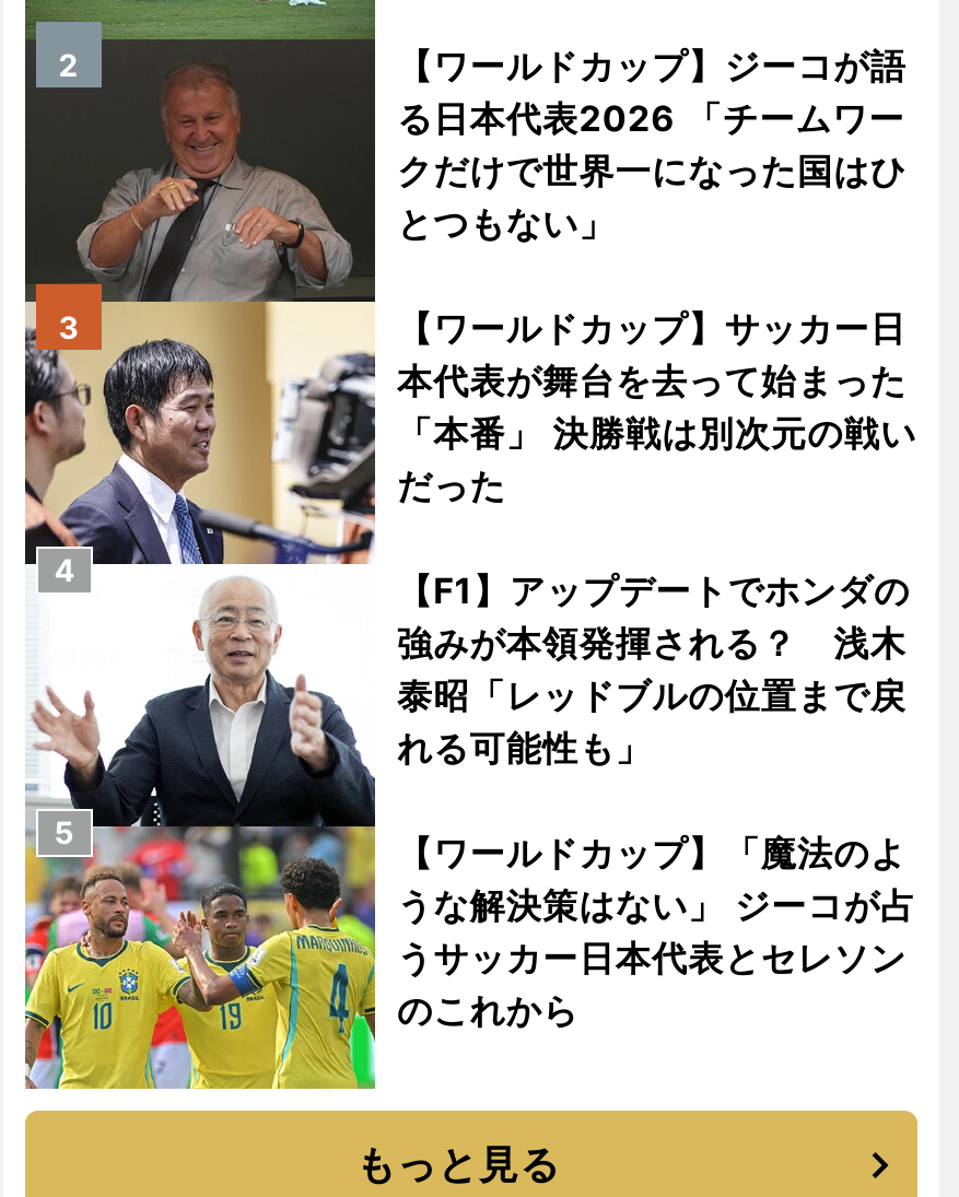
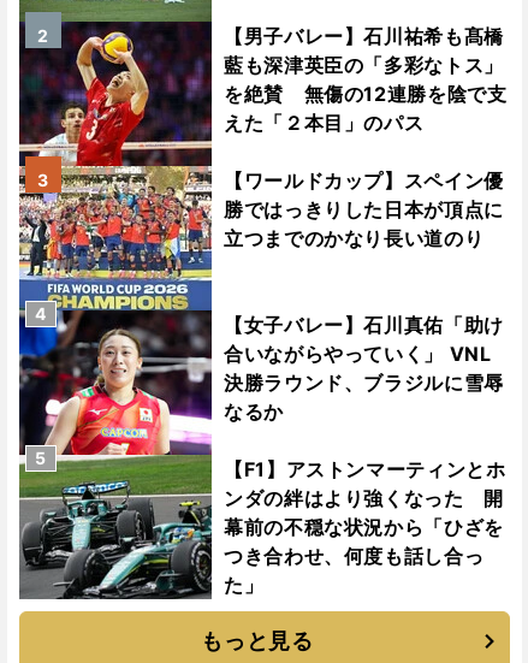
[23,44,907,1091] [image] | 【ワールドカップ】ジーコが語 | る日本代表2026 「チームワー | クだけで世界一になった国はひ | とつもない」 -> [18,23,507,600] [image] | 【男子バレー】石川祐希も髙橋 | 藍も深津英臣の「多彩なトス」 | を絶賛 無傷の12連勝を陰で支 | えた「２本目」のパス
[397,306,917,507] 【ワールドカップ】サッカー日 | 本代表が舞台を去って始まった | 「本番」 決勝戦は別次元の戦い | だった -> [224,168,504,250] 【ワールドカップ】スペイン優 | 勝ではっきりした日本が頂点に | 立つまでのかなり長い道のり
[397,568,910,770] 【F1】アップデートでホンダの | 強みが本領発揮される？ 浅木 | 泰昭「レッドブルの位置まで戻 | れる可能性も」 -> [224,313,504,424] 【女子バレー】石川真佑「助け | 合いながらやっていく」 VNL | 決勝ラウンド、ブラジルに雪辱 | なるか
[397,831,917,1032] 【ワールドカップ】「魔法のよ | うな解決策はない」 ジーコが占 | うサッカー日本代表とセレソン | のこれから -> [224,457,506,597] 【F1】アストンマーティンとホ | ンダの絆はより強くなった 開 | 幕前の不穏な状況から「ひざを | つき合わせ、何度も話し合っ | た」

